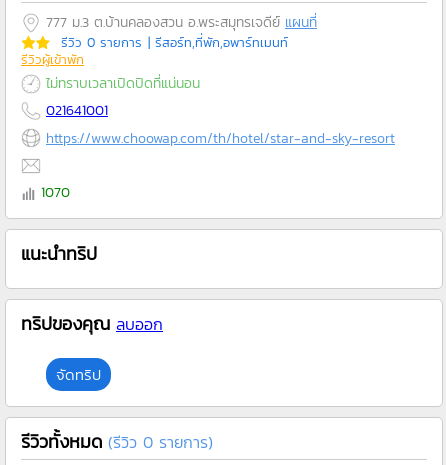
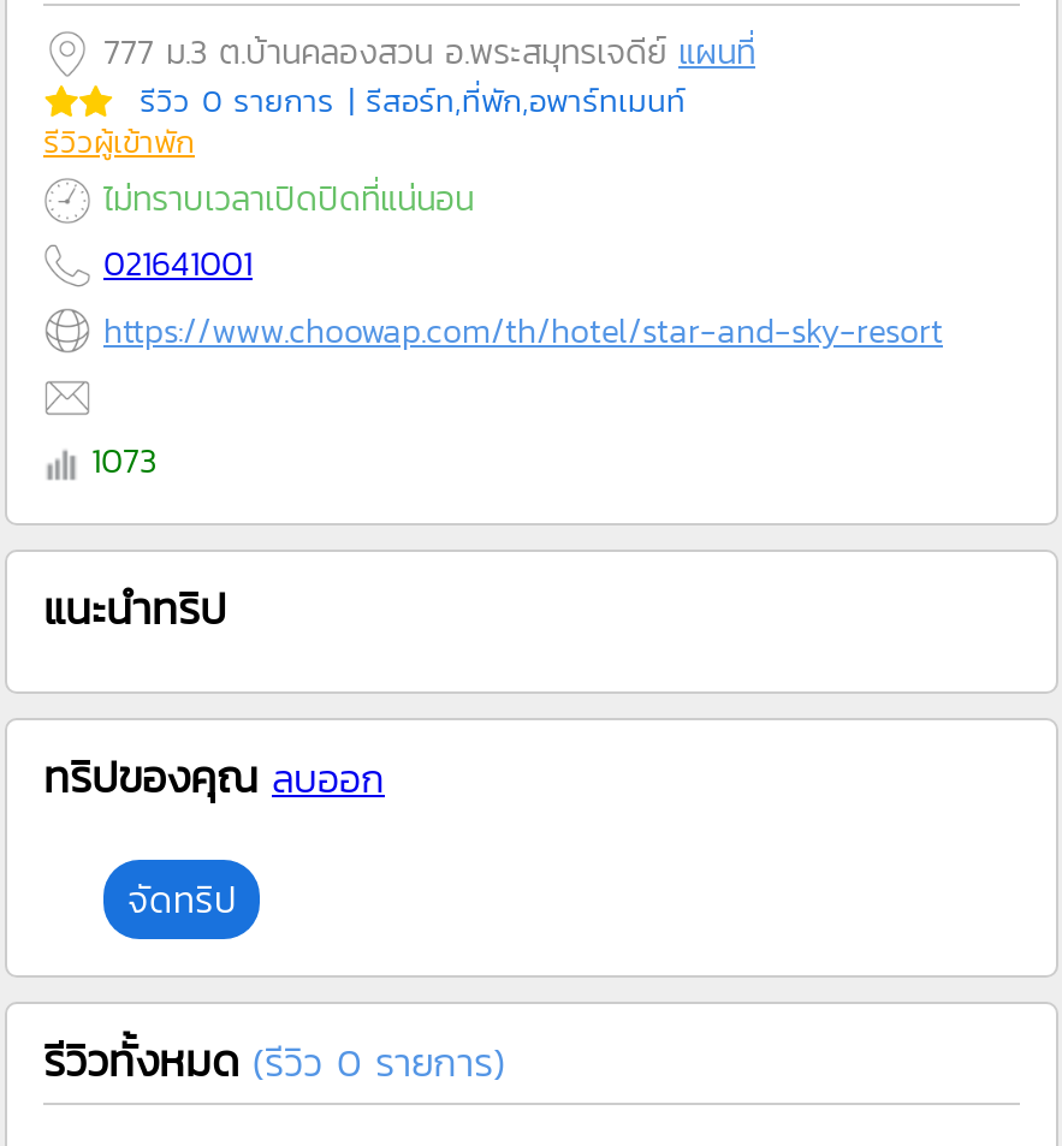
[41,182,70,203] 1070 -> [91,437,156,488] 1073

